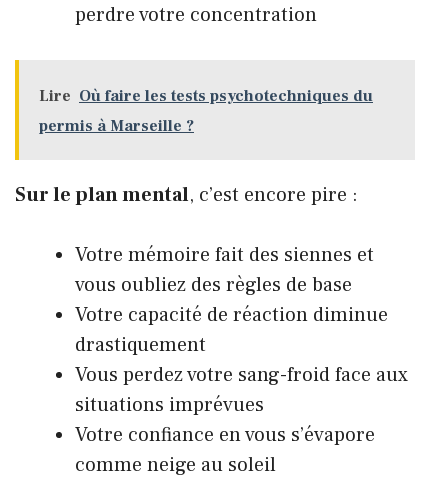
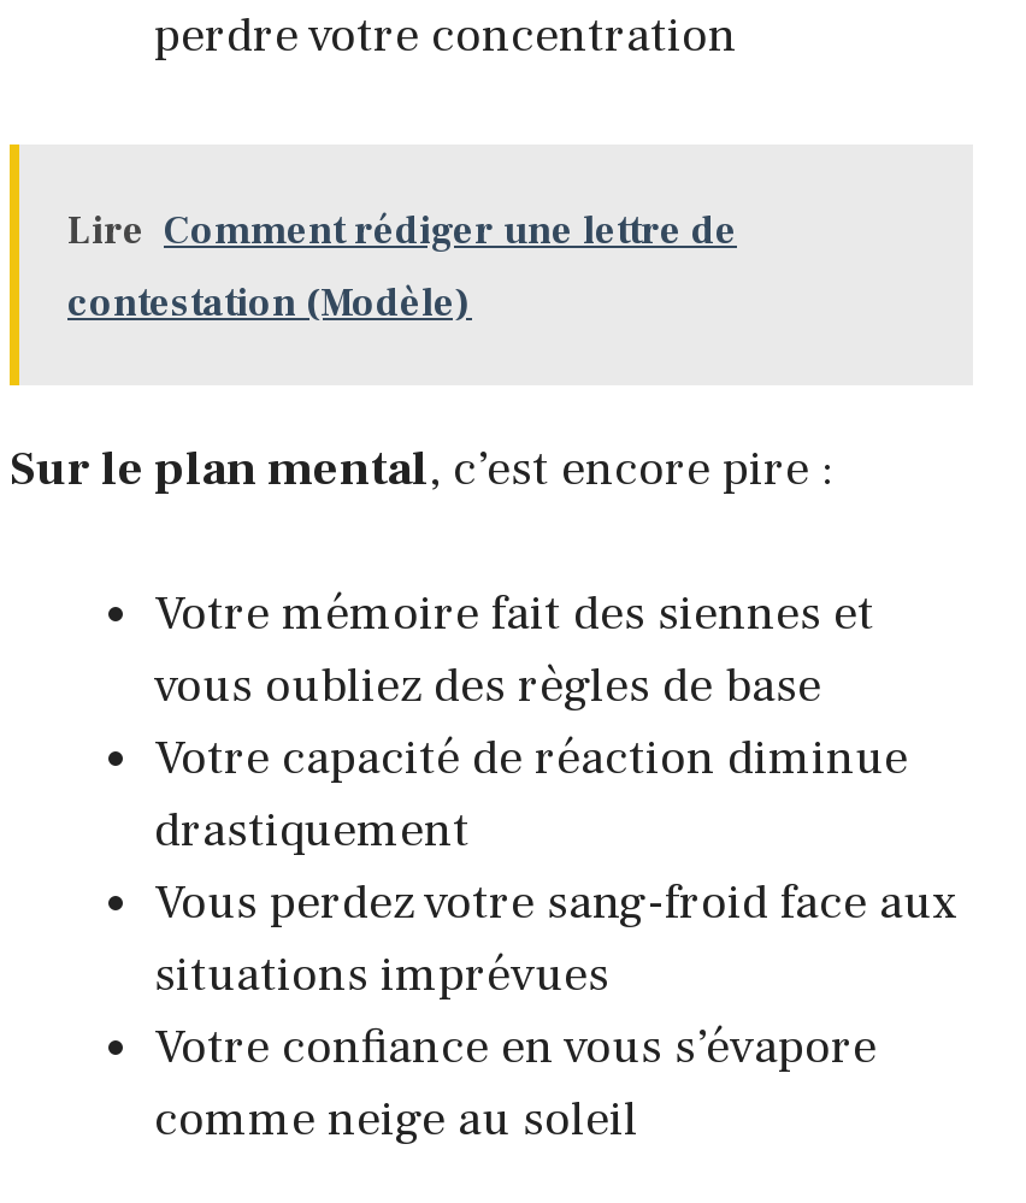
[39,86,373,106] Lire Où faire les tests psychotechniques du -> [67,208,737,256] Lire Comment rédiger une lettre de
[39,116,194,136] permis à Marseille ? -> [67,280,472,328] contestation (Modèle)

